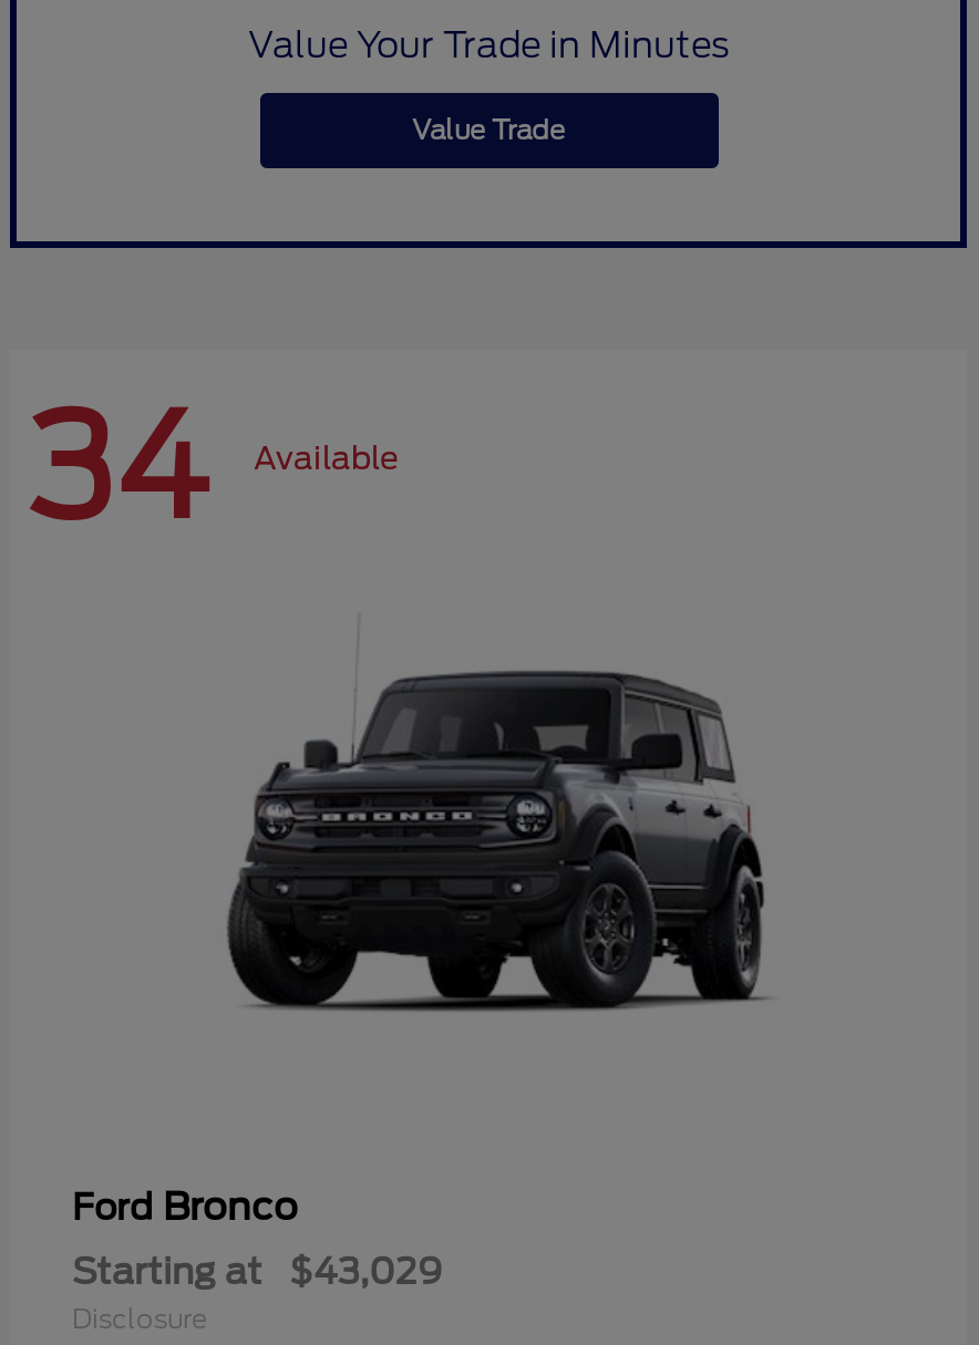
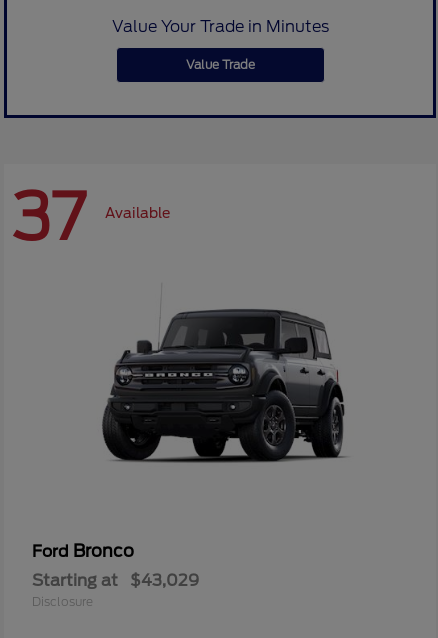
[28,383,398,551] 34 Available -> [12,179,170,255] 37 Available

